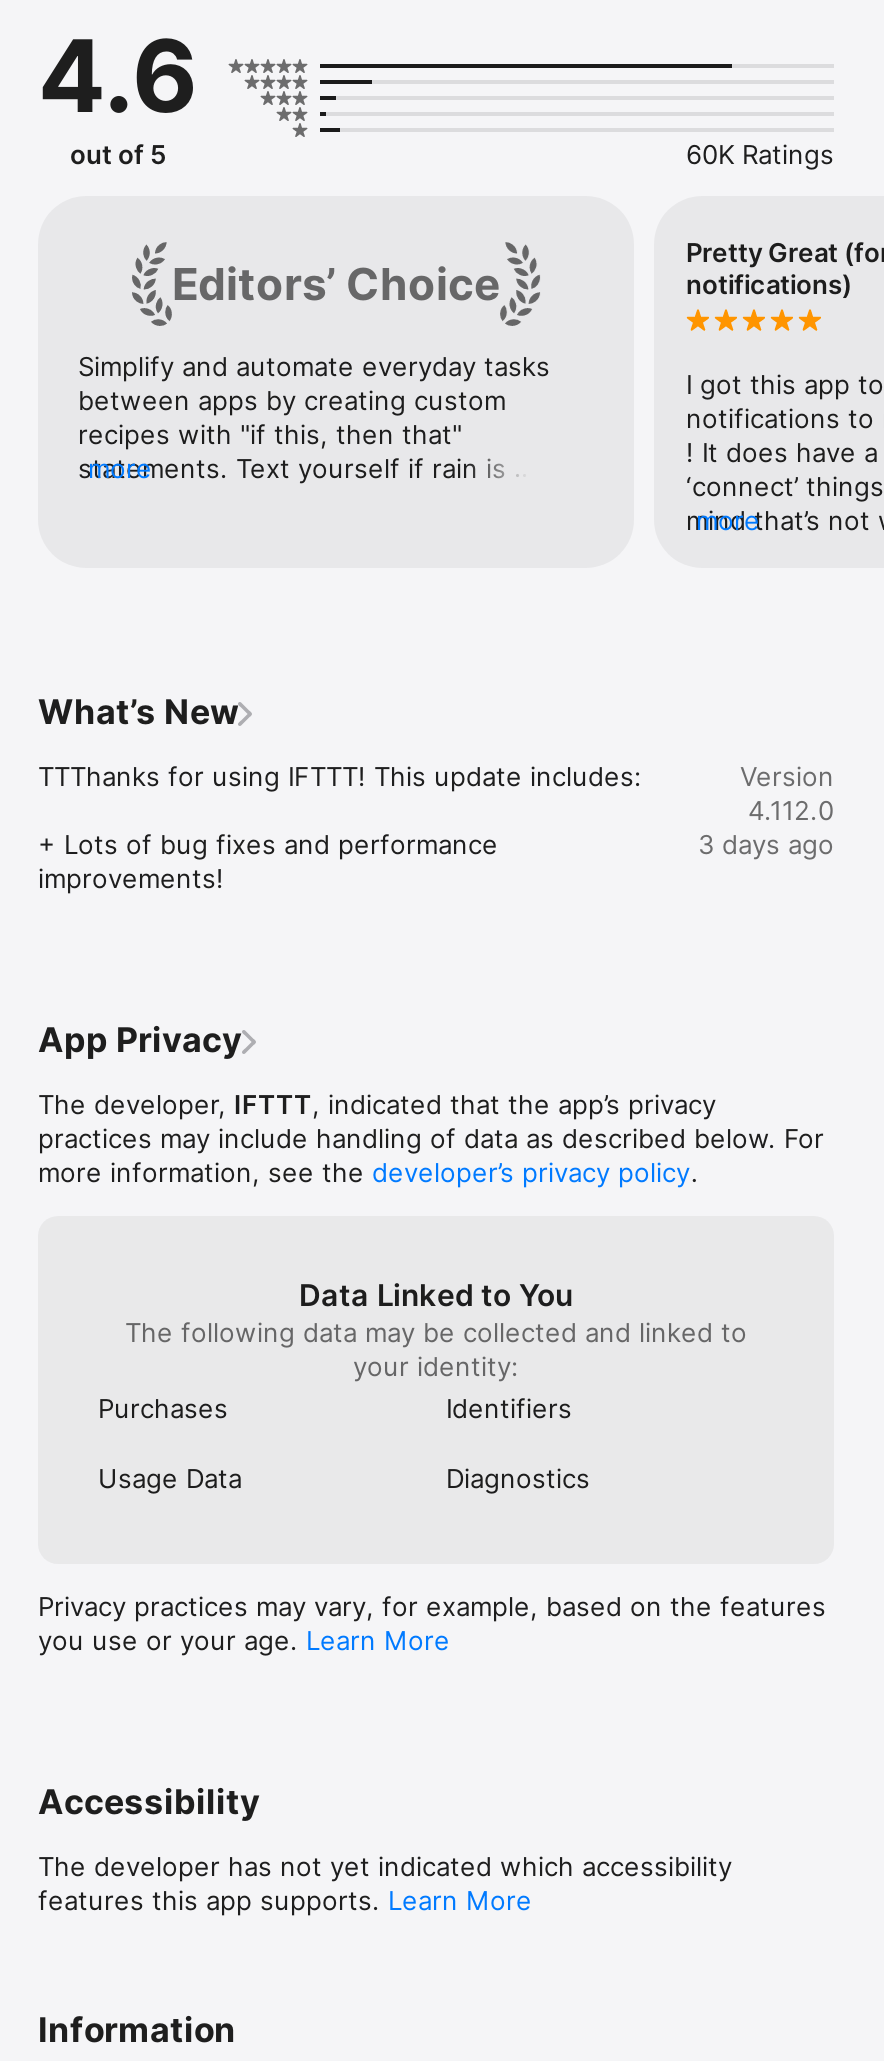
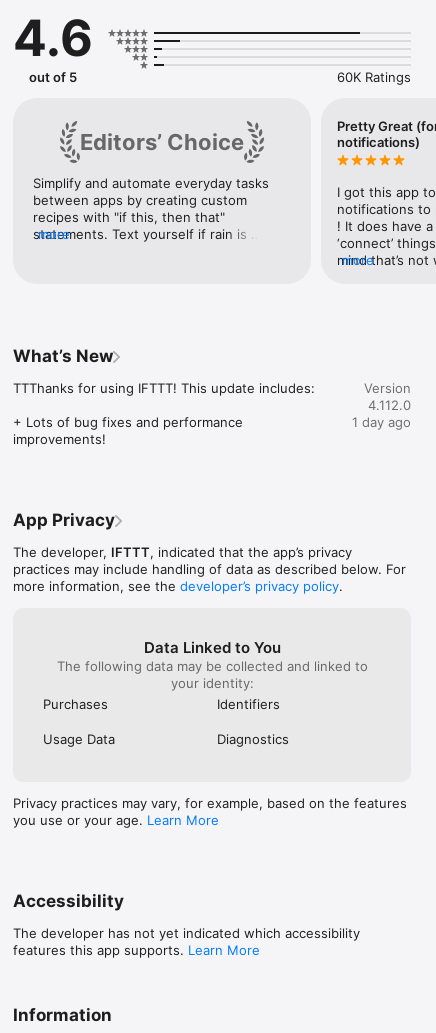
[698,828,834,860] 3 days ago -> [352,414,411,430] 1 day ago

